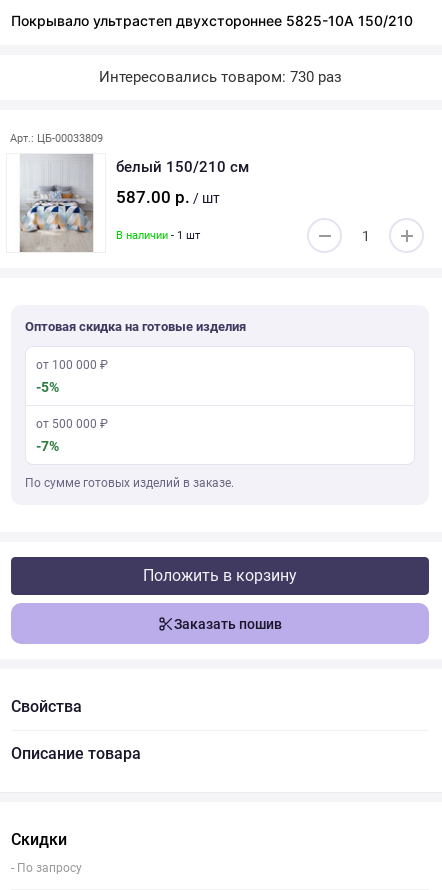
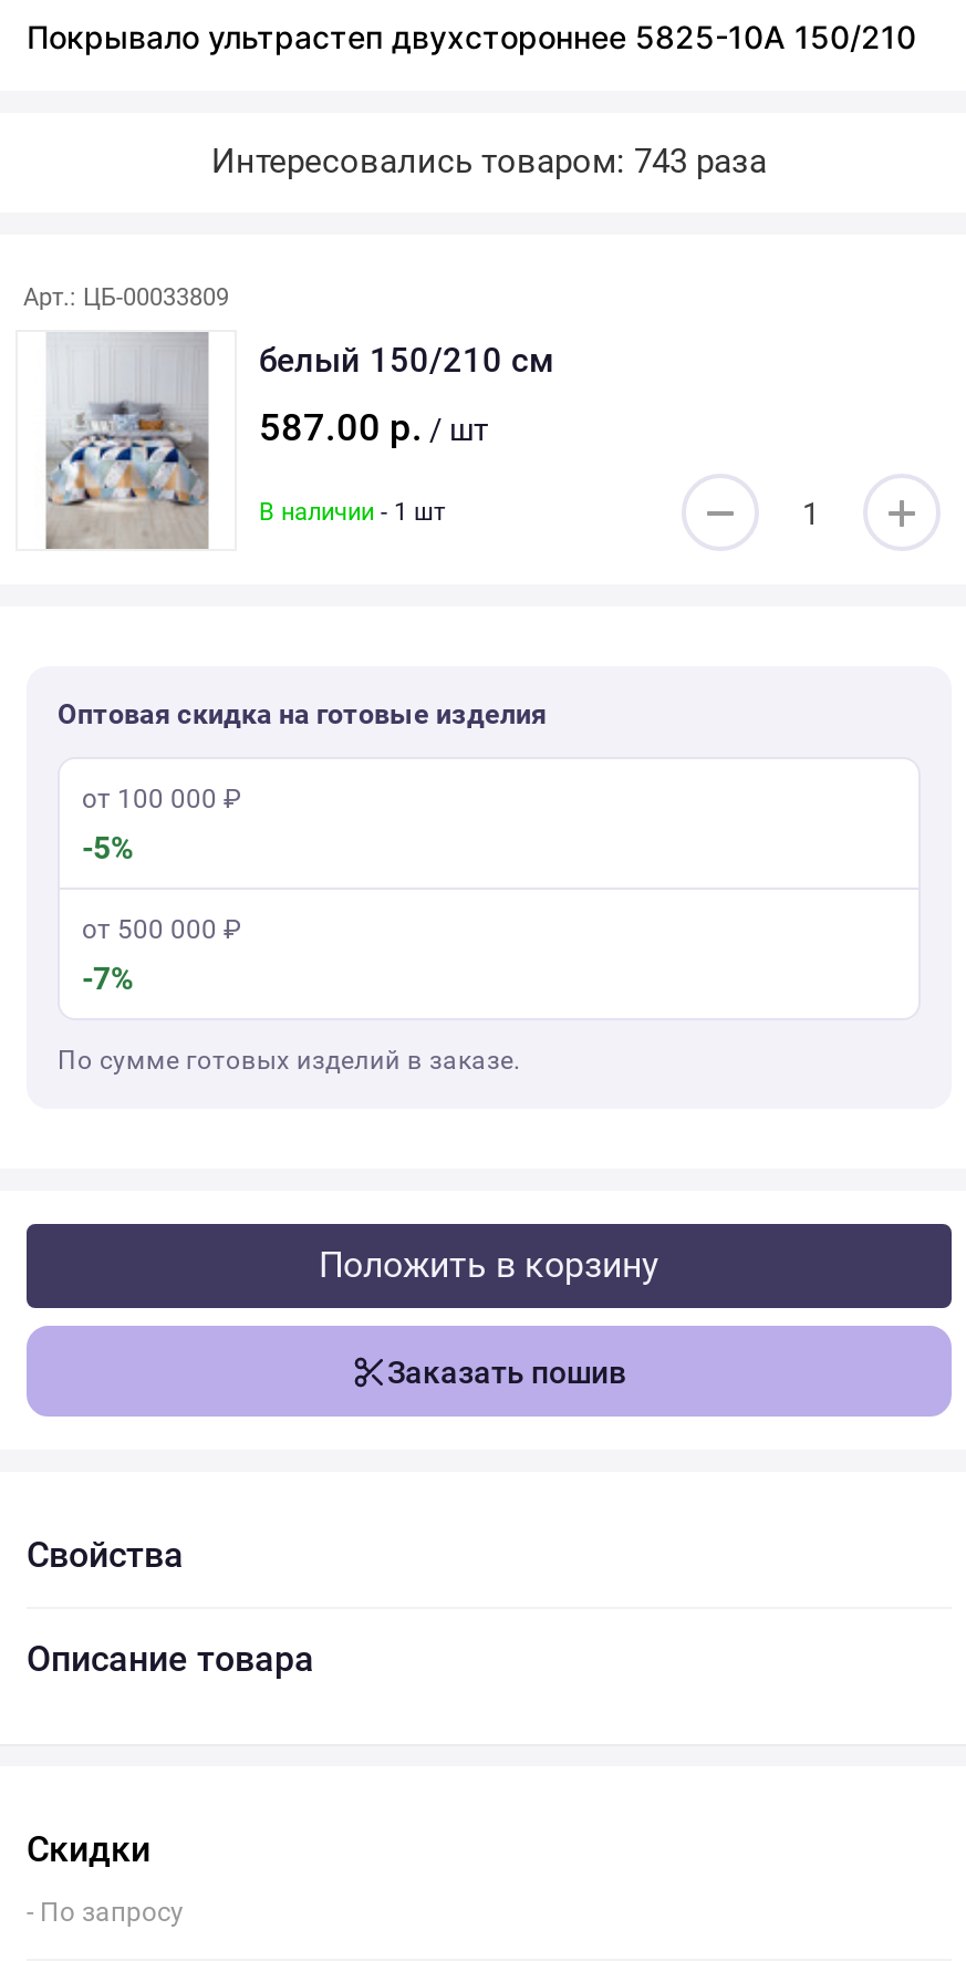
[98,68,341,86] Интересовались товаром: 730 раз -> [211,142,767,181] Интересовались товаром: 743 раза

